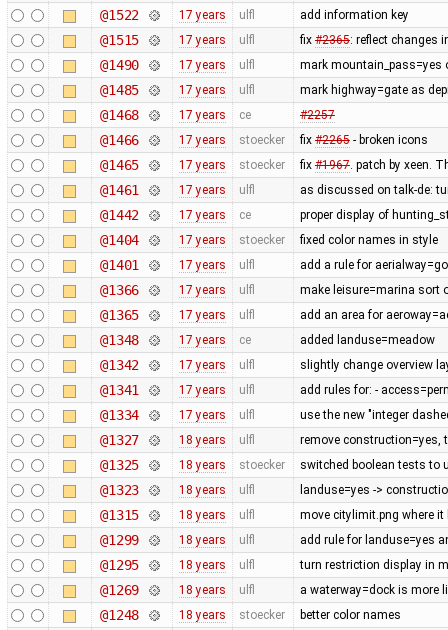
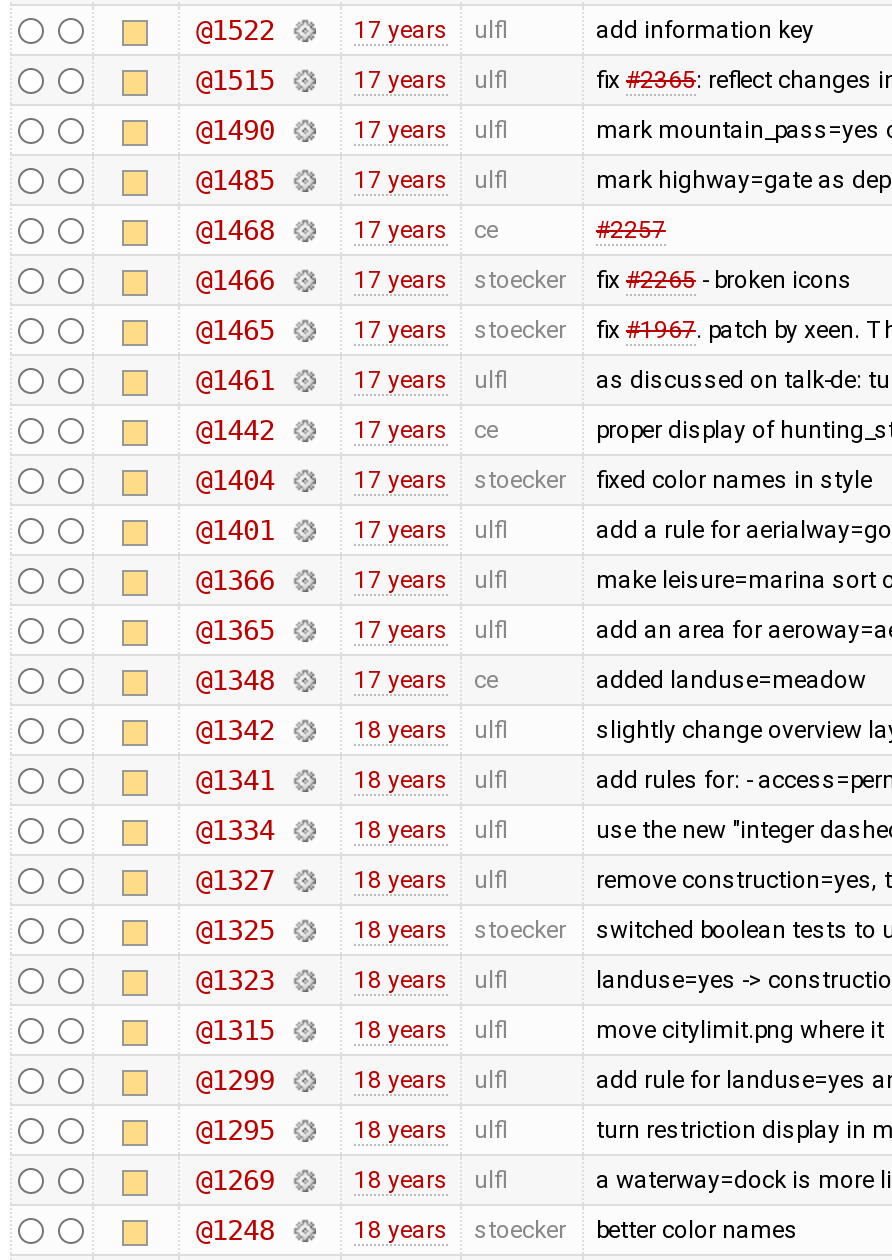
[179,358,255,372] 17 years ulfl -> [354,716,506,744] 18 years ulfl
[179,383,255,397] 17 years ulfl -> [354,766,506,794] 18 years ulfl
[179,408,255,422] 17 years ulfl -> [354,816,506,844] 18 years ulfl

